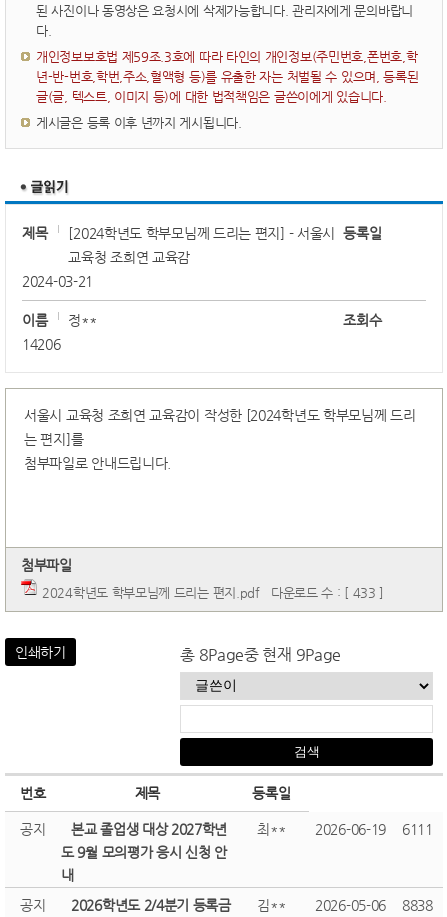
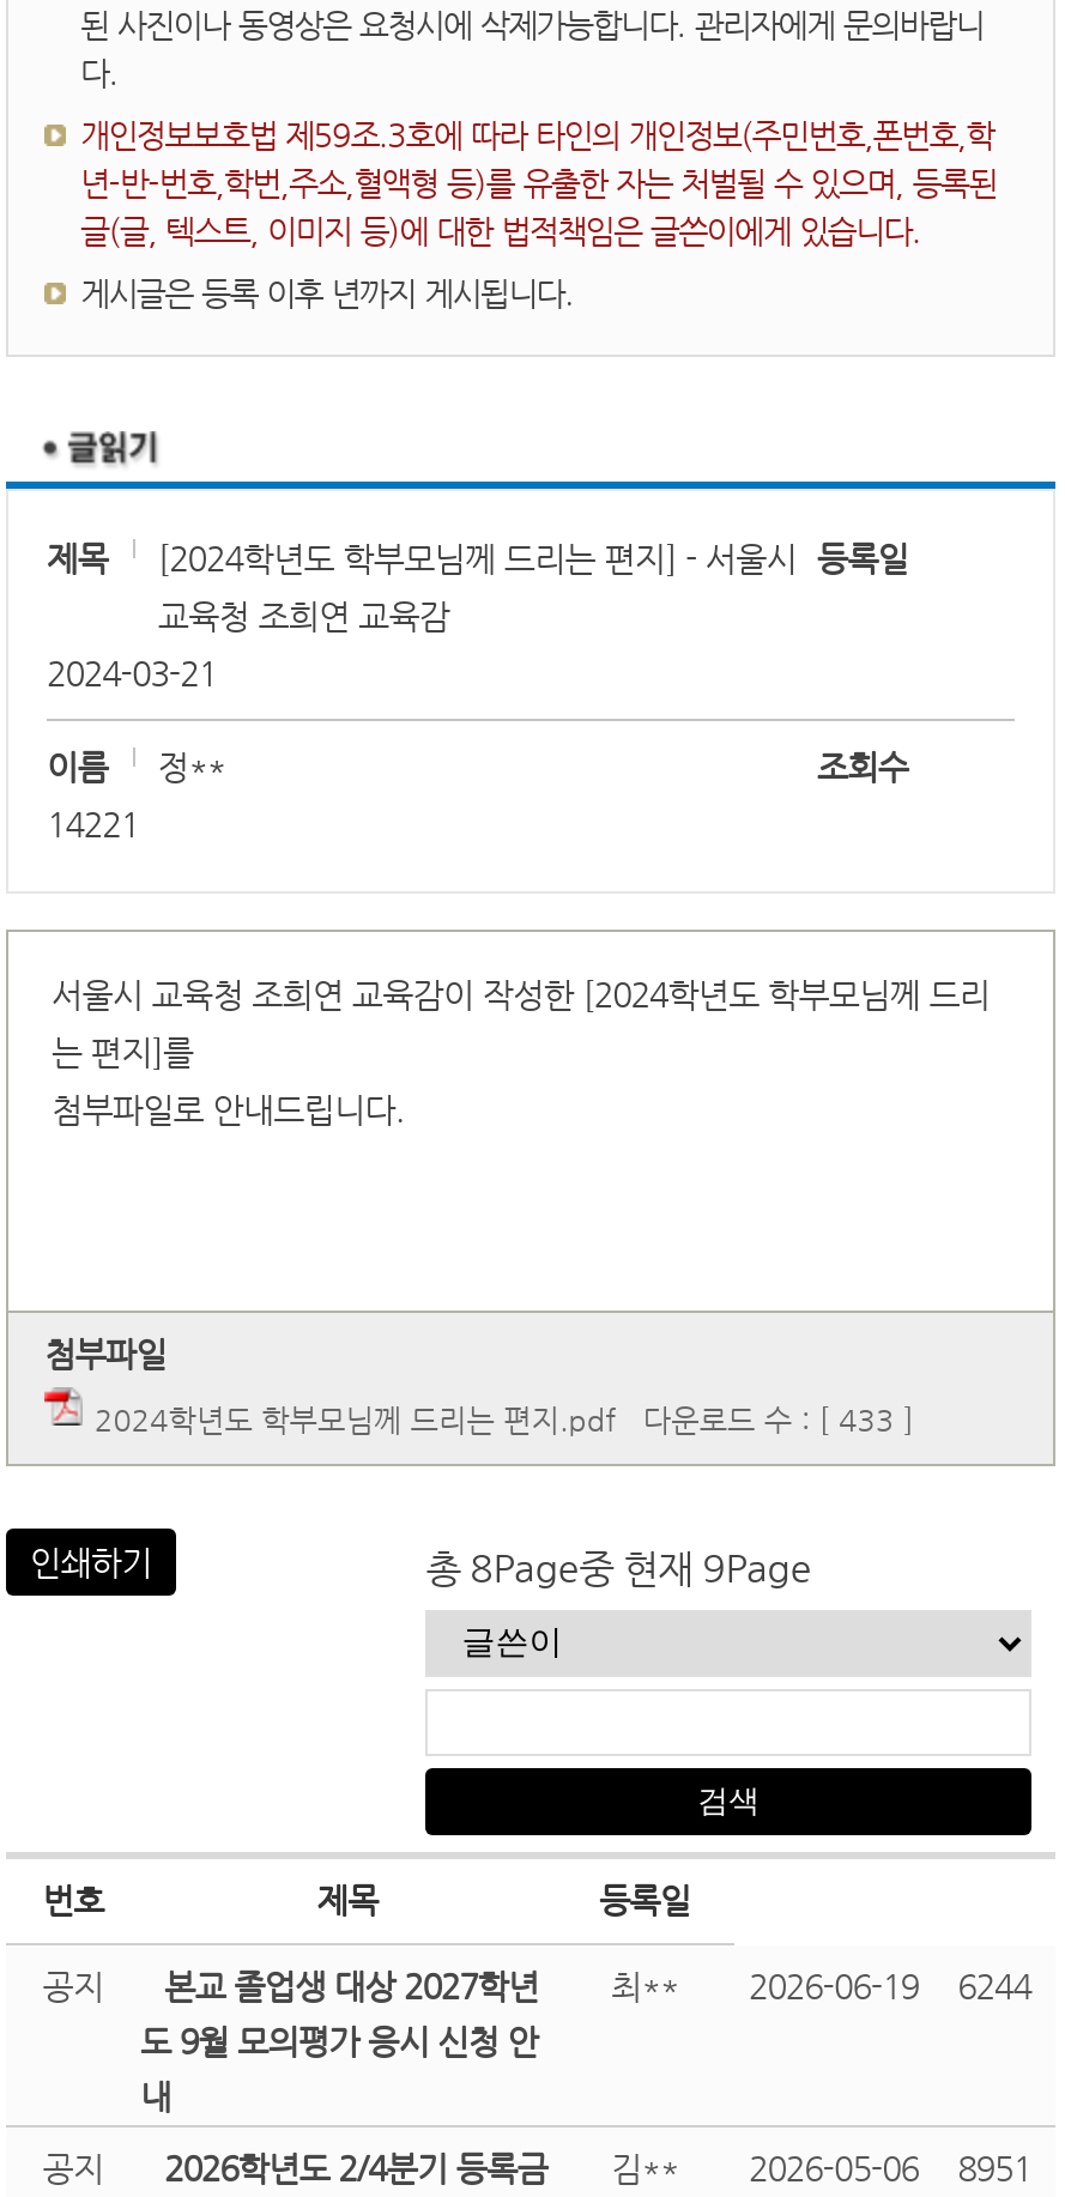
[22,336,60,352] 14206 -> [47,805,139,843] 14221
[20,821,433,837] 공지 본교 졸업생 대상 2027학년 최** 2026-06-19 6111 -> [43,1967,1031,2005] 공지 본교 졸업생 대상 2027학년 최** 2026-06-19 6244
[20,897,433,913] 공지 2026학년도 2/4분기 등록금 김** 2026-05-06 8838 -> [43,2149,1031,2187] 공지 2026학년도 2/4분기 등록금 김** 2026-05-06 8951

